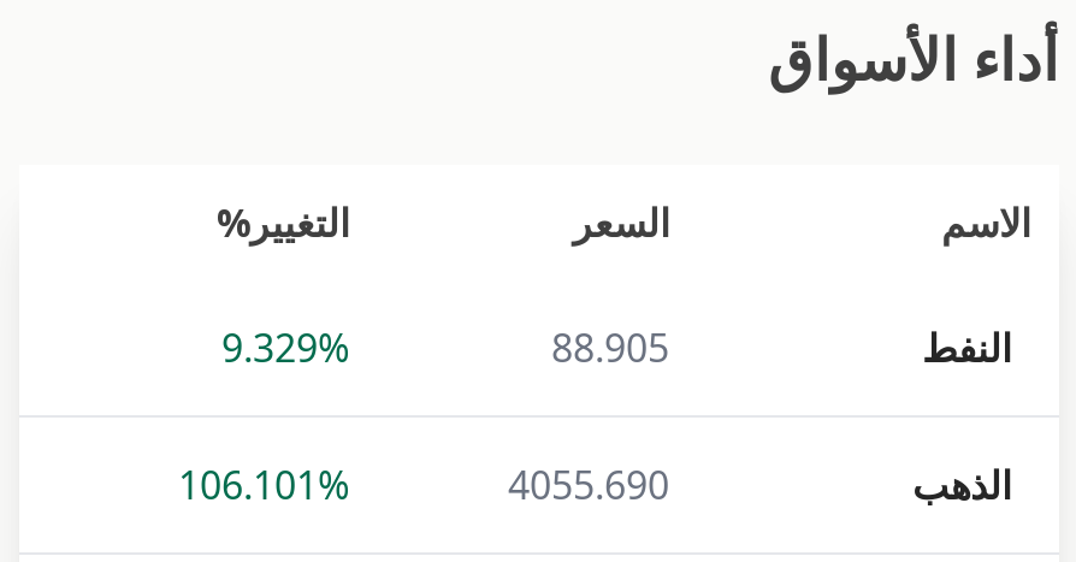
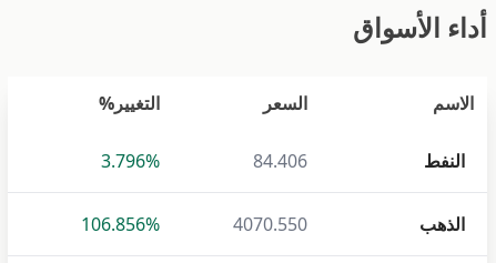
[221,321,349,374] 9.329% -> [101,149,160,173] 3.796%
[551,321,669,374] 88.905 -> [253,149,307,173] 84.406
[178,458,349,511] 106.101% -> [81,212,160,237] 106.856%
[508,458,669,511] 4055.690 -> [233,212,307,237] 4070.550

